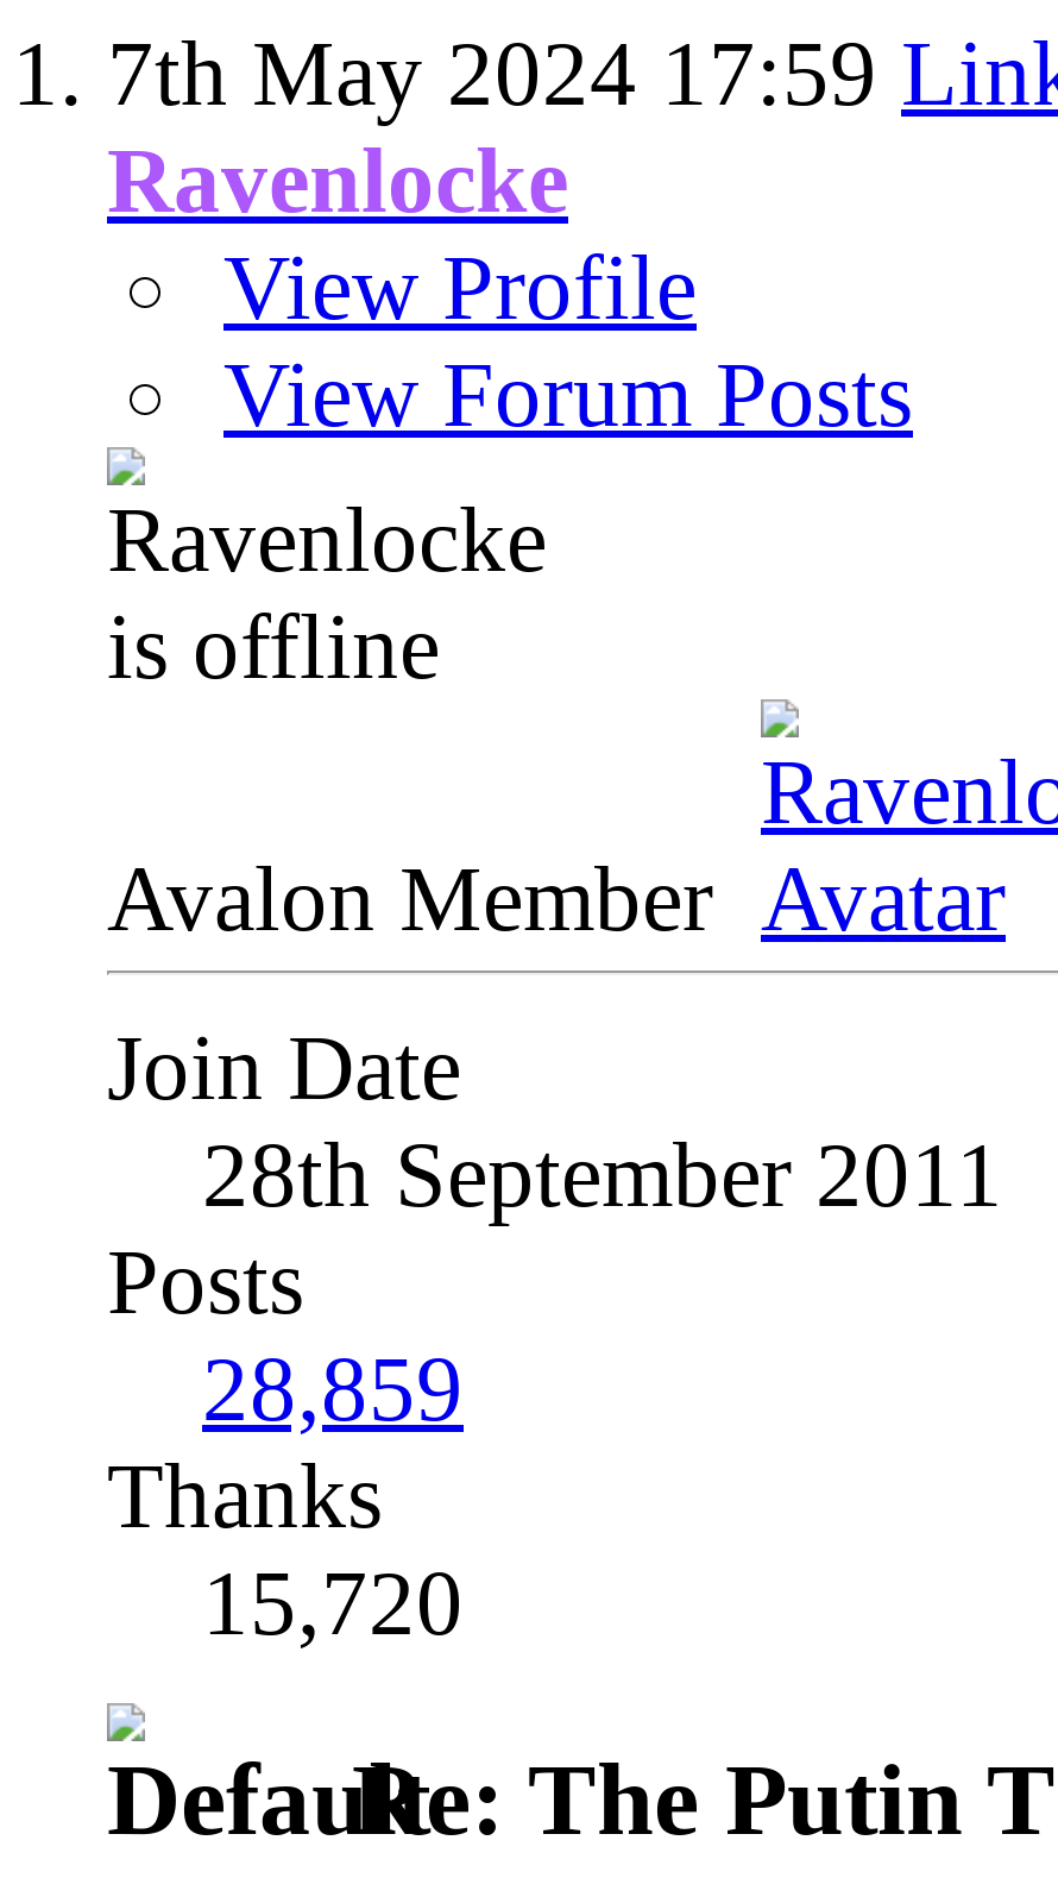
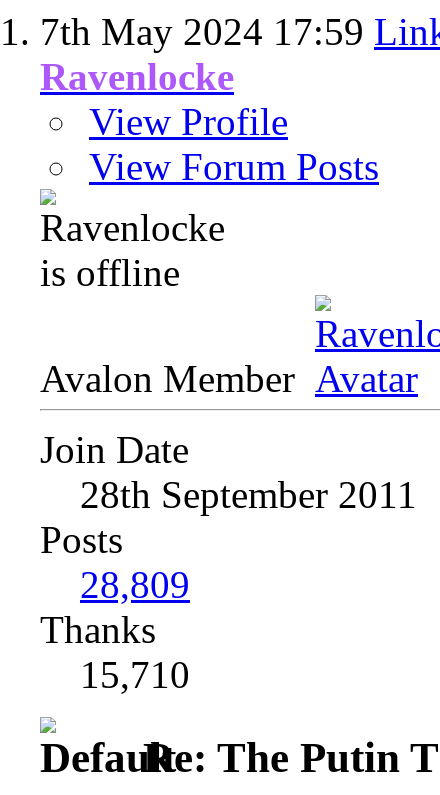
[202,1338,464,1440] 28,859 -> [80,563,190,606] 28,809
[202,1552,464,1654] 15,720 -> [80,653,190,696] 15,710

